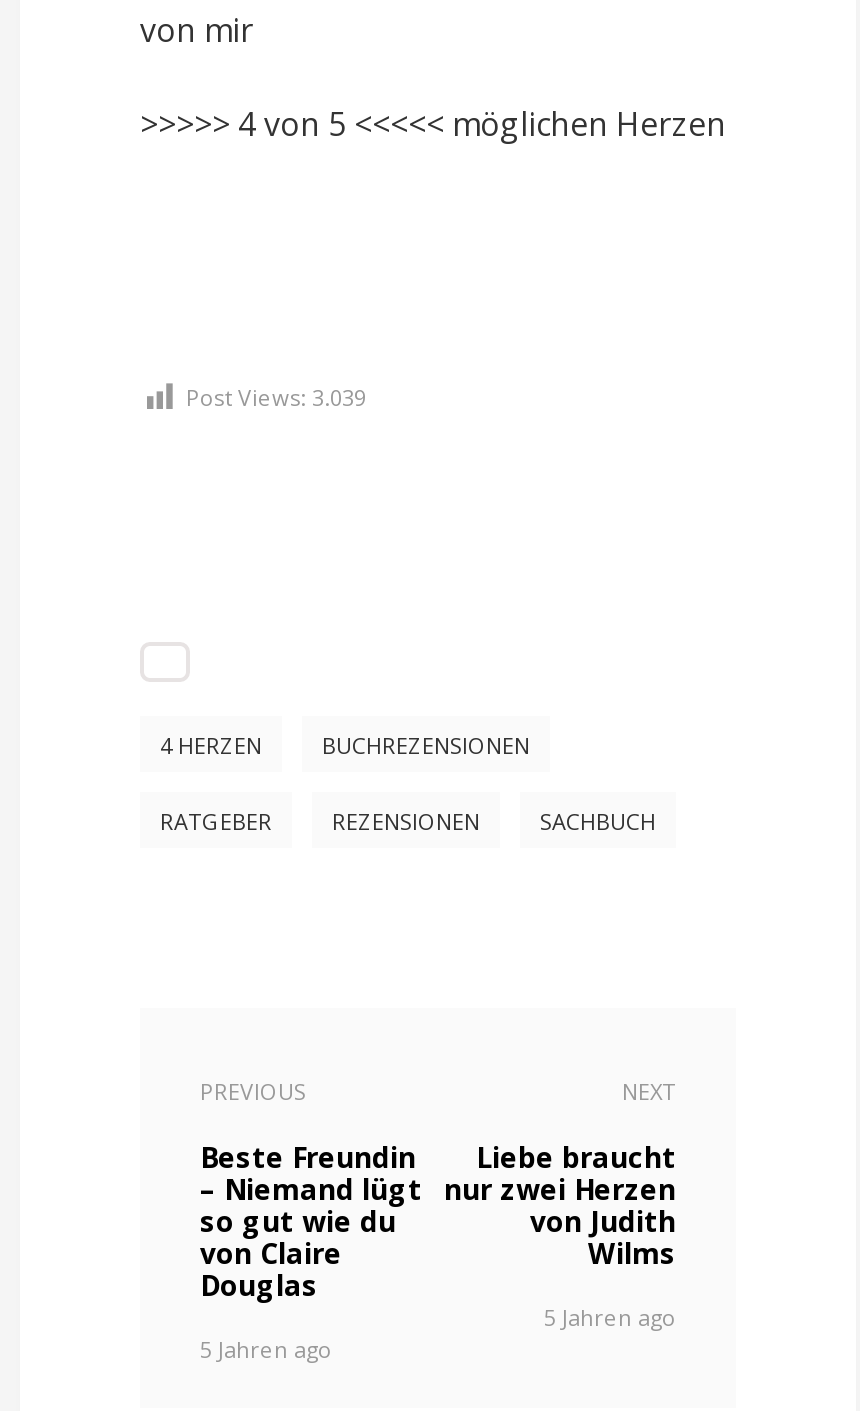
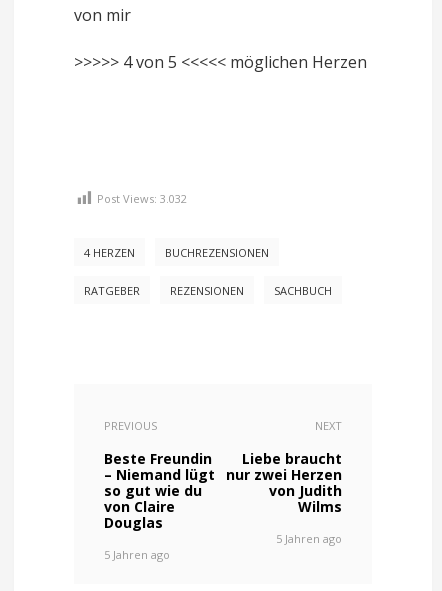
[186,382,366,412] Post Views: 3.039 -> [97,191,187,206] Post Views: 3.032

